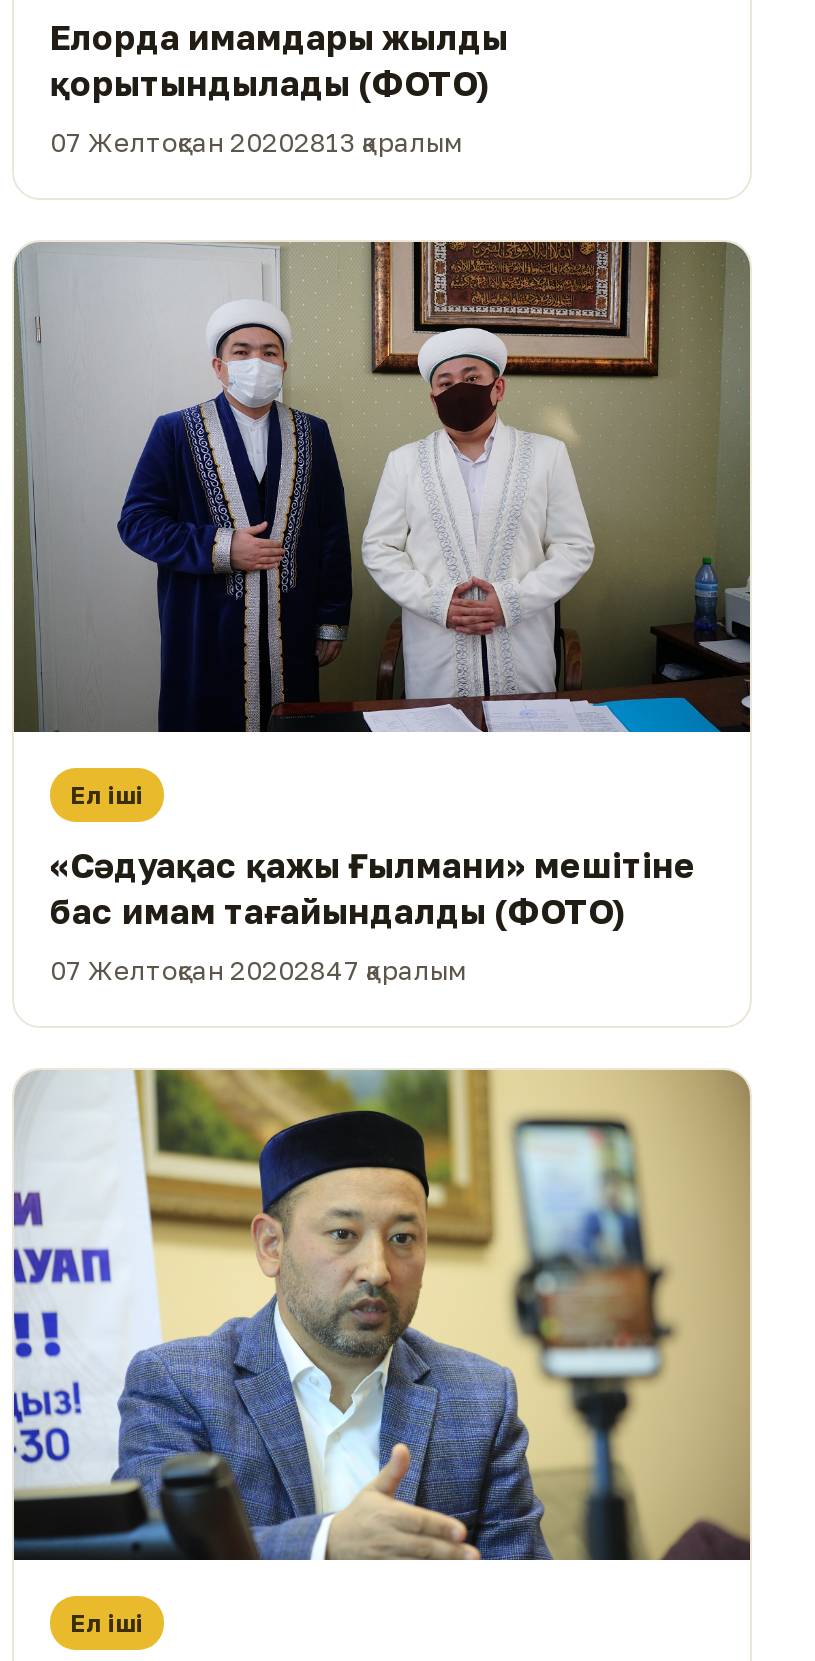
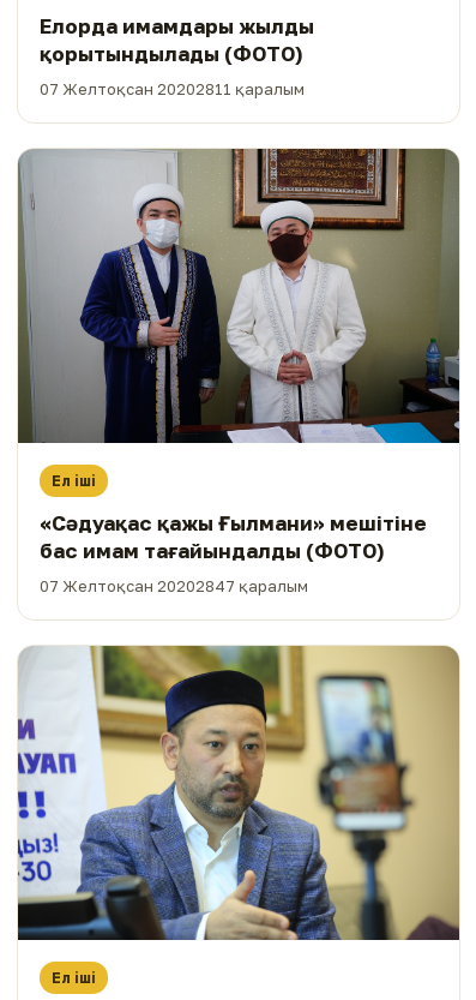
[50,126,462,158] 07 Желтоқсан 20202813 қаралым -> [40,79,305,98] 07 Желтоқсан 20202811 қаралым

